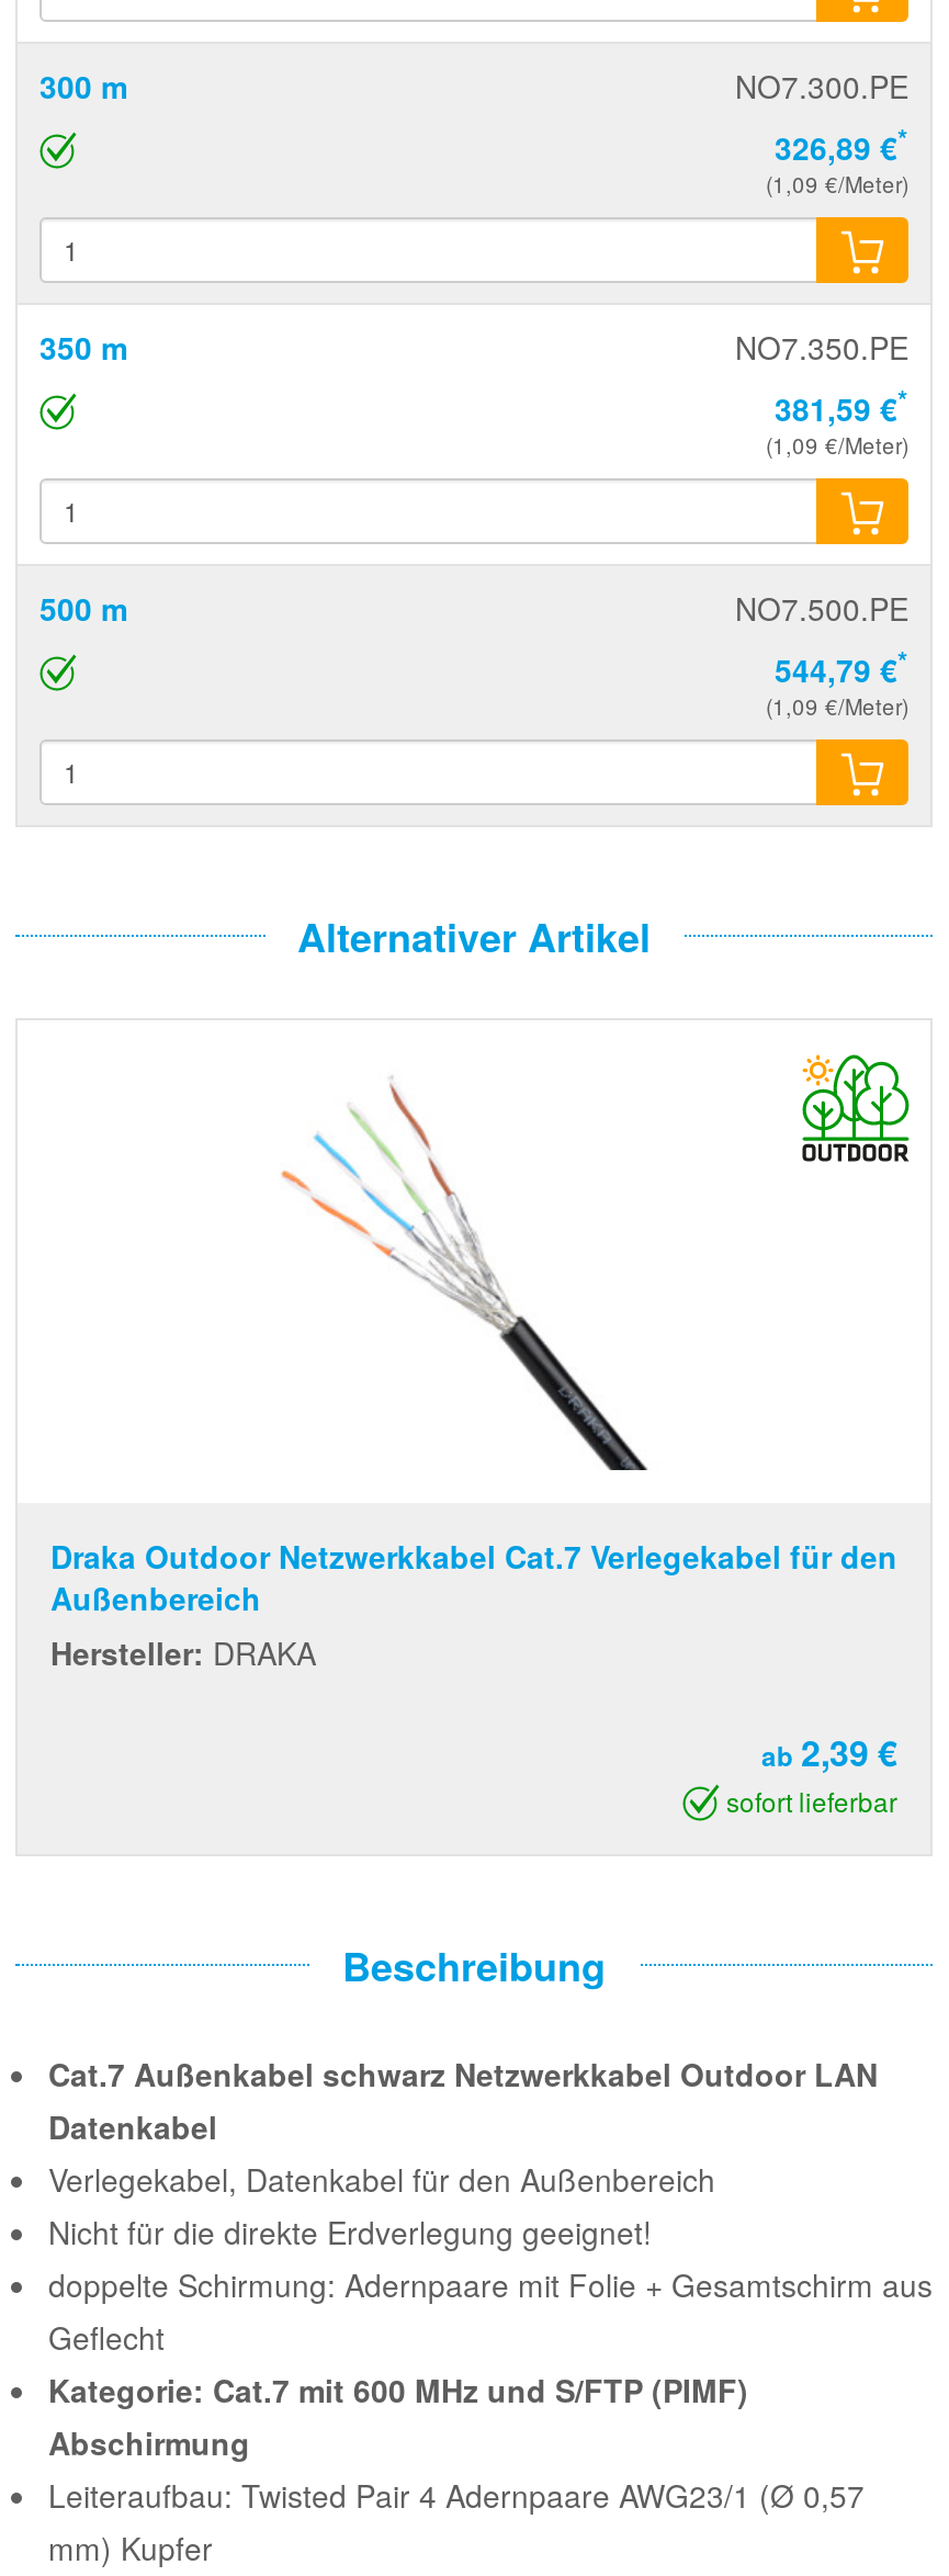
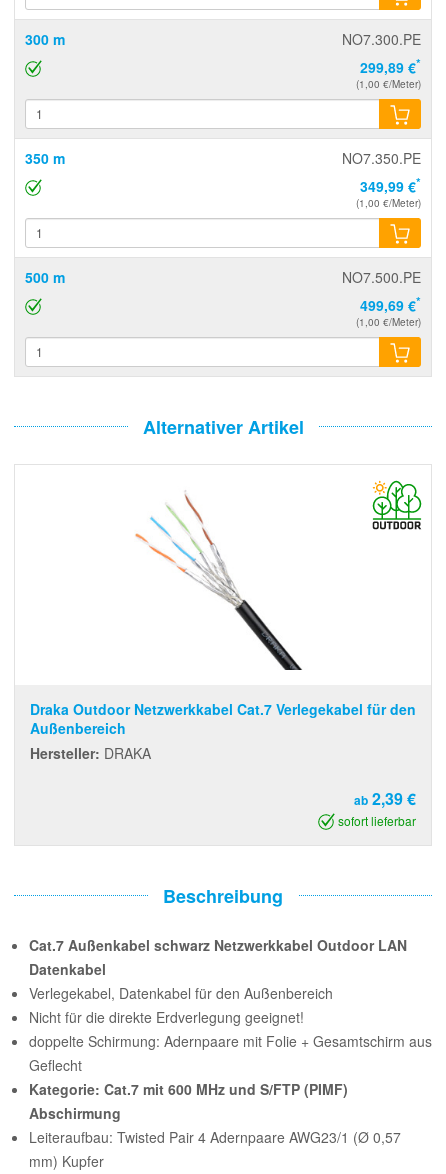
[775,118,908,168] 326,89 €* -> [360,54,421,77] 299,89 €*
[766,168,908,199] (1,09 €/Meter) -> [356,77,421,91] (1,00 €/Meter)
[775,379,908,429] 381,59 €* -> [360,173,421,196] 349,99 €*
[766,429,908,460] (1,09 €/Meter) -> [356,196,421,210] (1,00 €/Meter)
[775,640,908,690] 544,79 €* -> [360,292,421,315] 499,69 €*
[766,690,908,721] (1,09 €/Meter) -> [356,315,421,329] (1,00 €/Meter)

